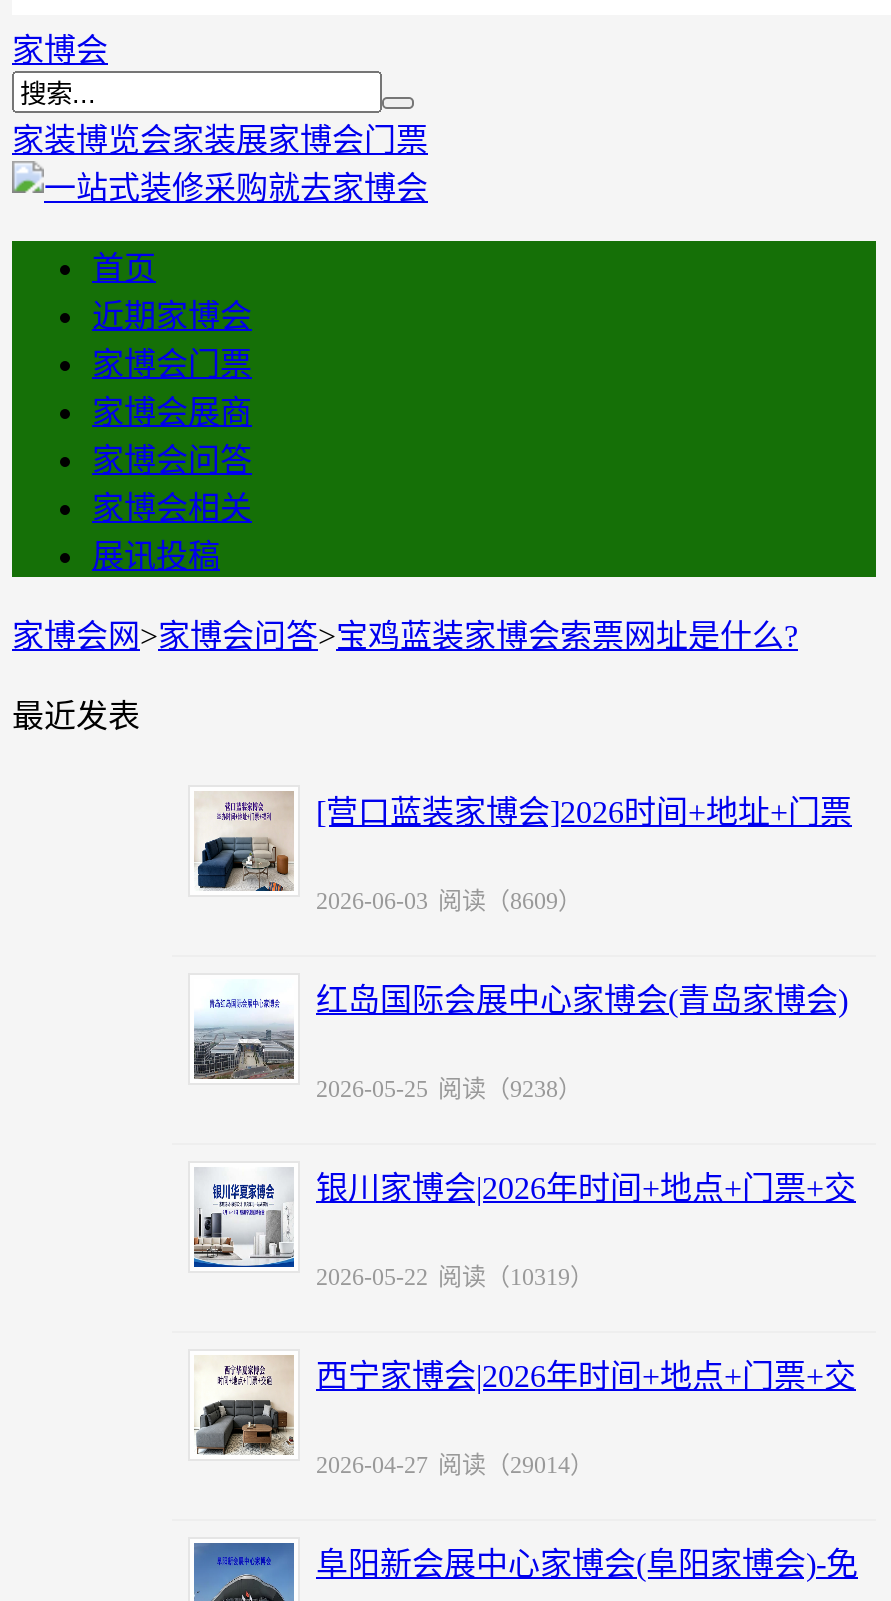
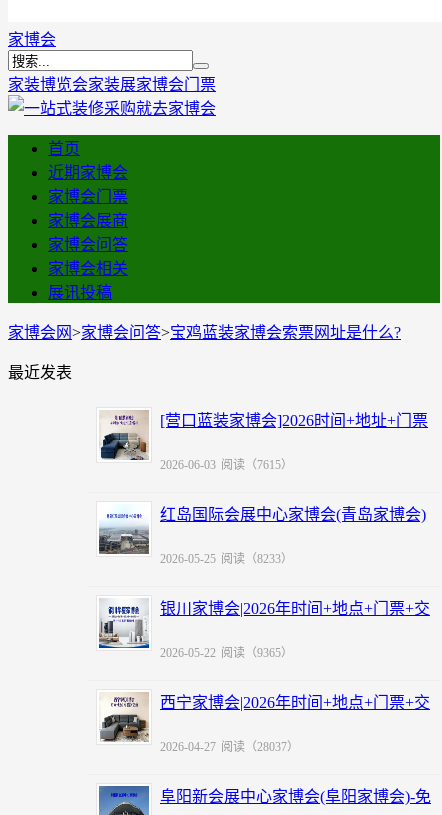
[316,887,582,915] 2026-06-03 阅读（8609） -> [160,458,293,472] 2026-06-03 阅读（7615）
[316,1075,582,1103] 2026-05-25 阅读（9238） -> [160,552,293,566] 2026-05-25 阅读（8233）
[316,1263,594,1291] 2026-05-22 阅读（10319） -> [160,646,293,660] 2026-05-22 阅读（9365）
[316,1451,594,1479] 2026-04-27 阅读（29014） -> [160,740,299,754] 2026-04-27 阅读（28037）

